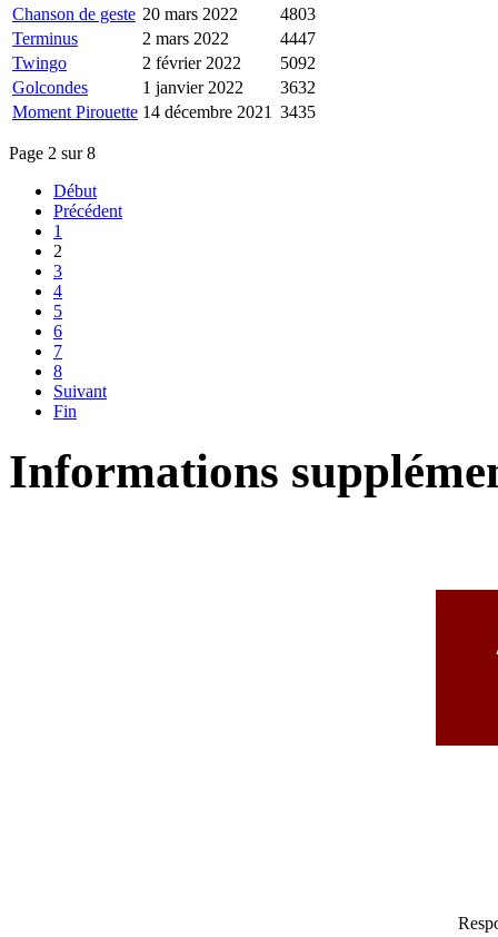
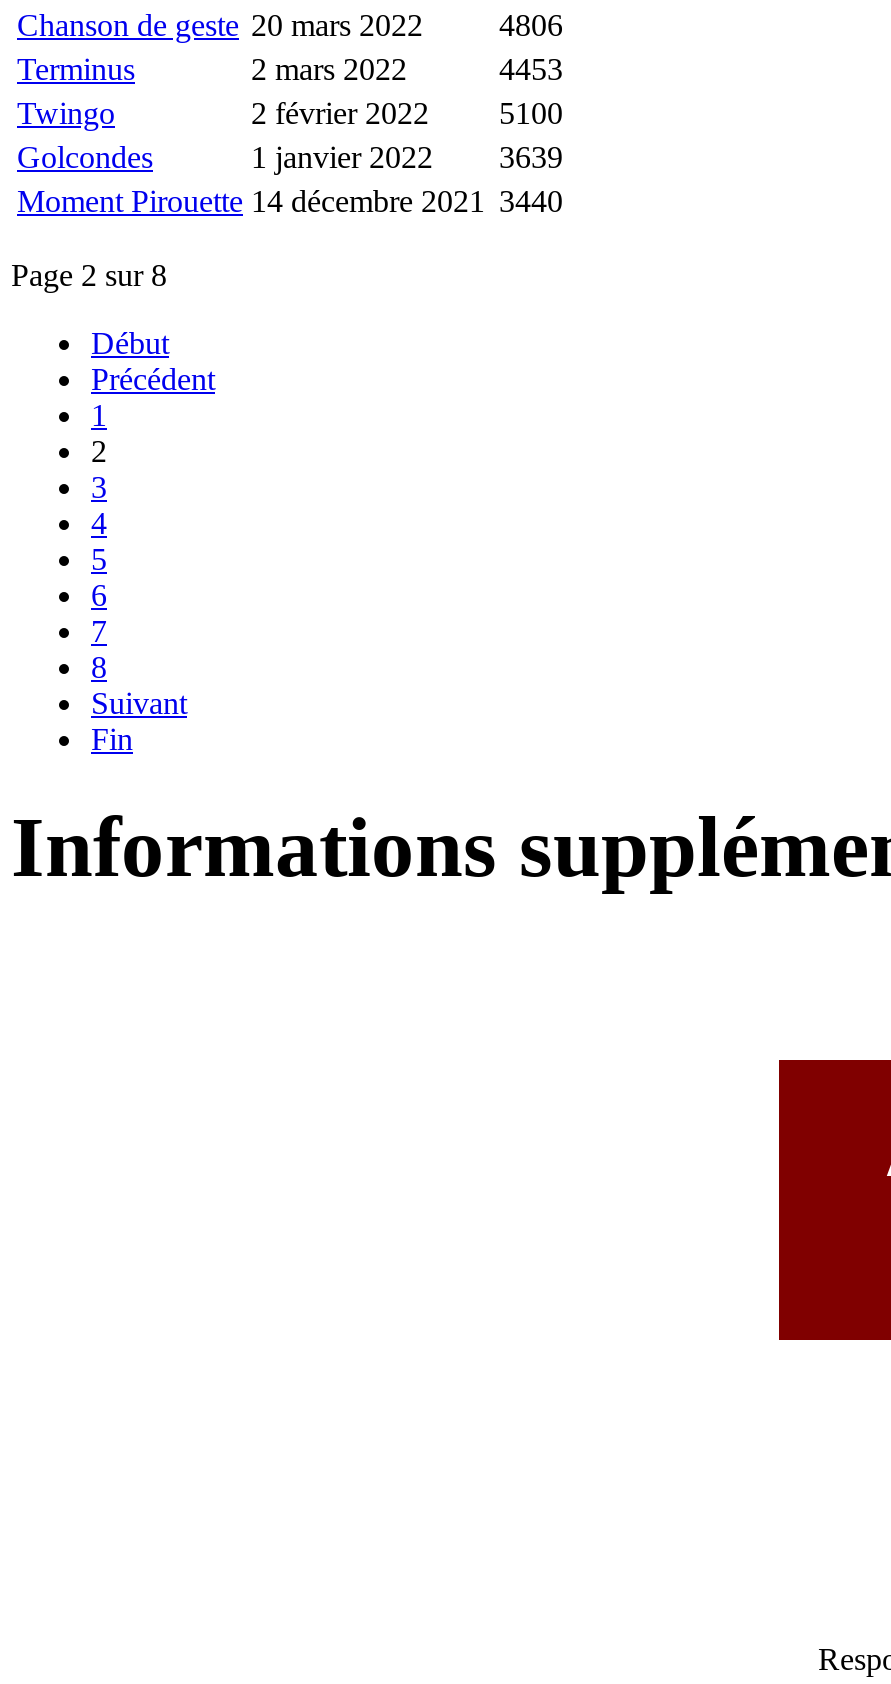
[280,4,316,23] 4803 -> [499,8,563,42] 4806
[280,29,316,48] 4447 -> [499,52,563,86] 4453
[280,53,316,72] 5092 -> [499,96,563,130] 5100
[142,78,316,97] 1 janvier 2022 3632 -> [251,140,563,174] 1 janvier 2022 3639
[12,102,316,121] Moment Pirouette 14 décembre 2021 3435 -> [17,184,563,218] Moment Pirouette 14 décembre 2021 3440

